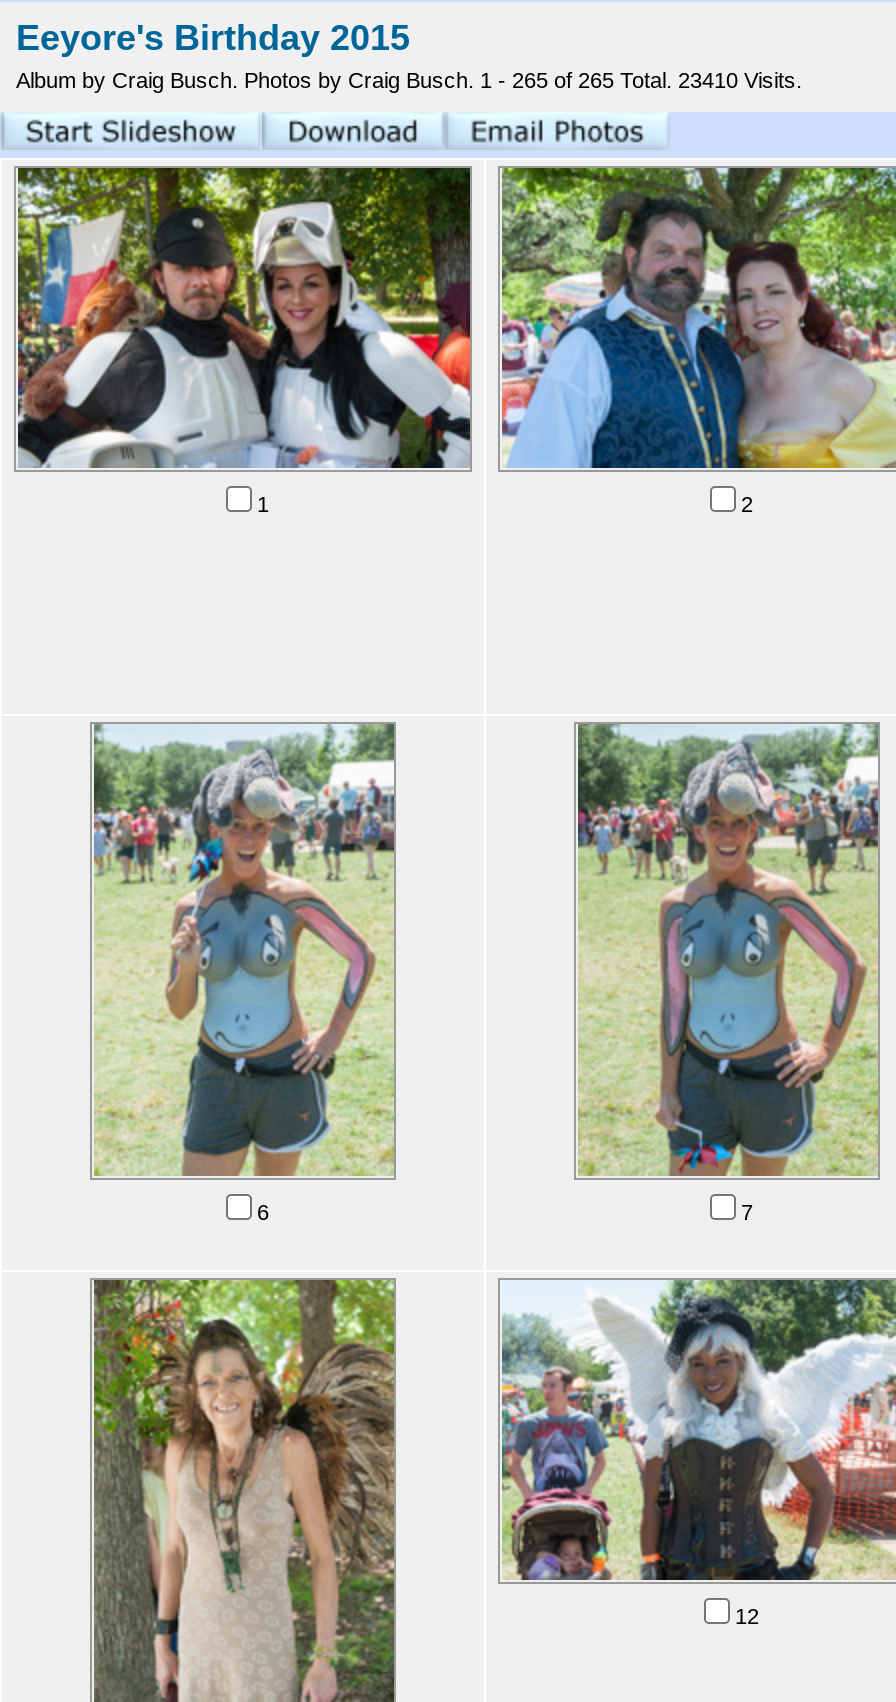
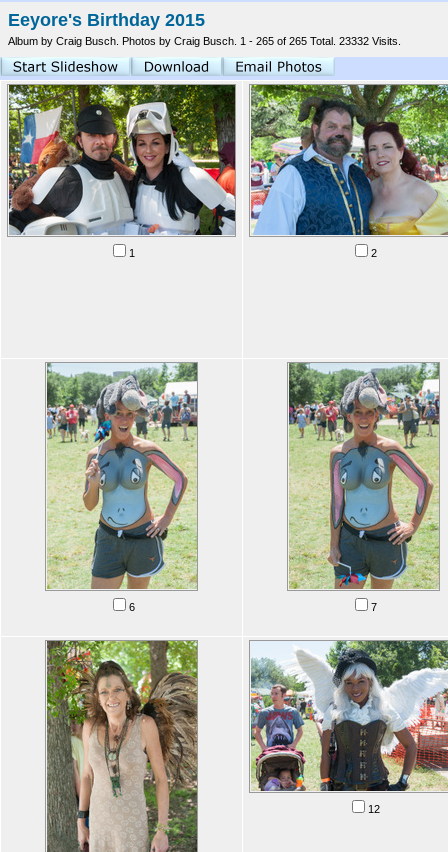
[16,68,802,92] Album by Craig Busch. Photos by Craig Busch. 1 - 265 of 265 Total. 23410 Visits. -> [8,35,401,47] Album by Craig Busch. Photos by Craig Busch. 1 - 265 of 265 Total. 23332 Visits.

